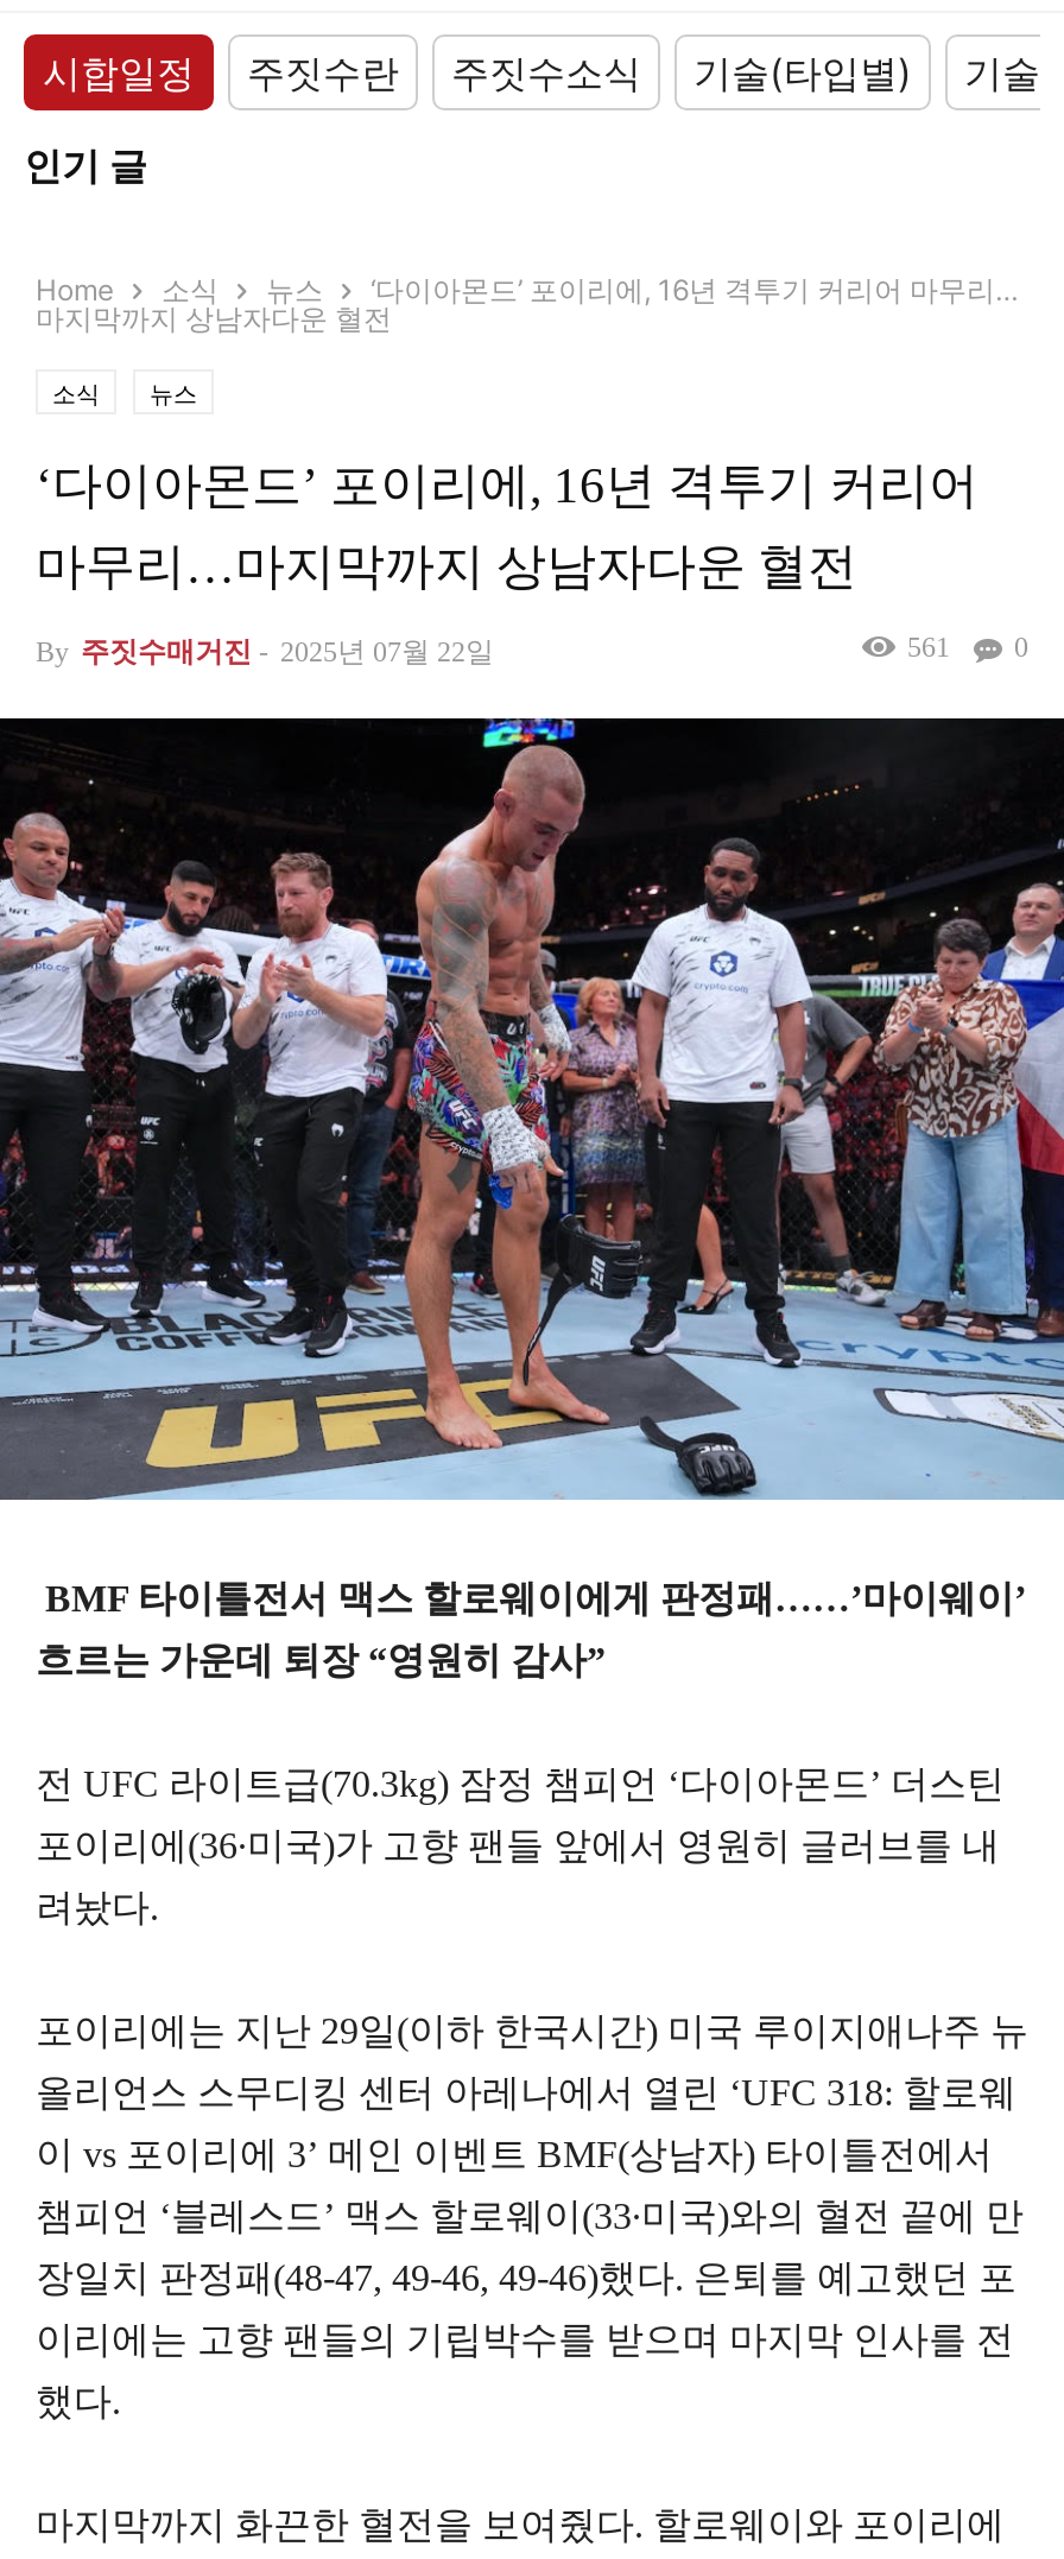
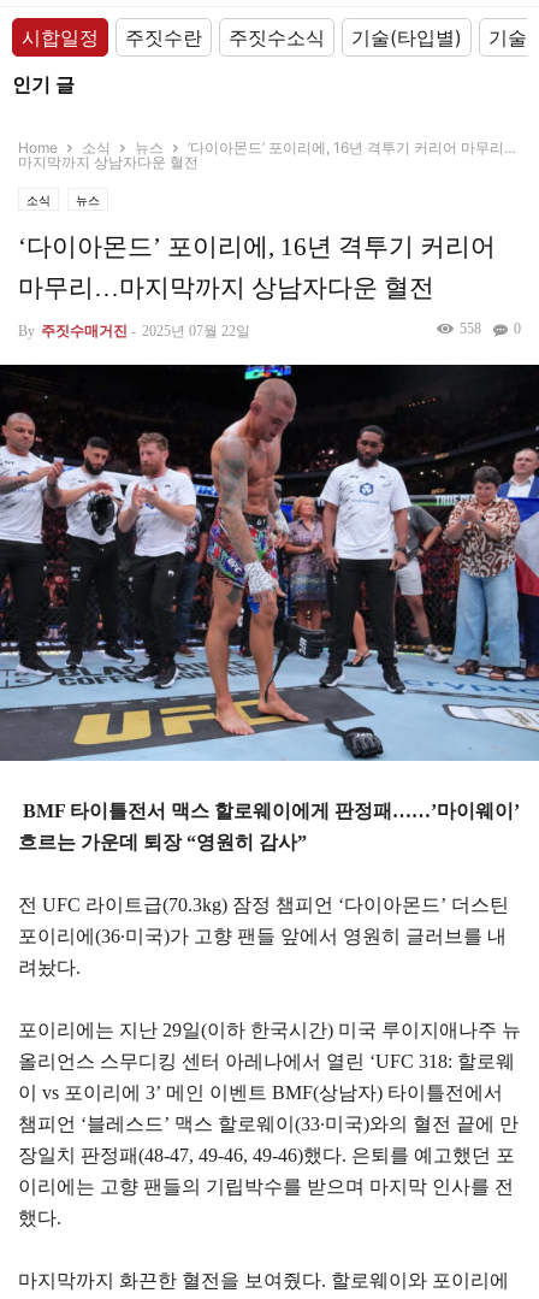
[907,631,1028,664] 561 0 -> [460,320,521,337] 558 0

